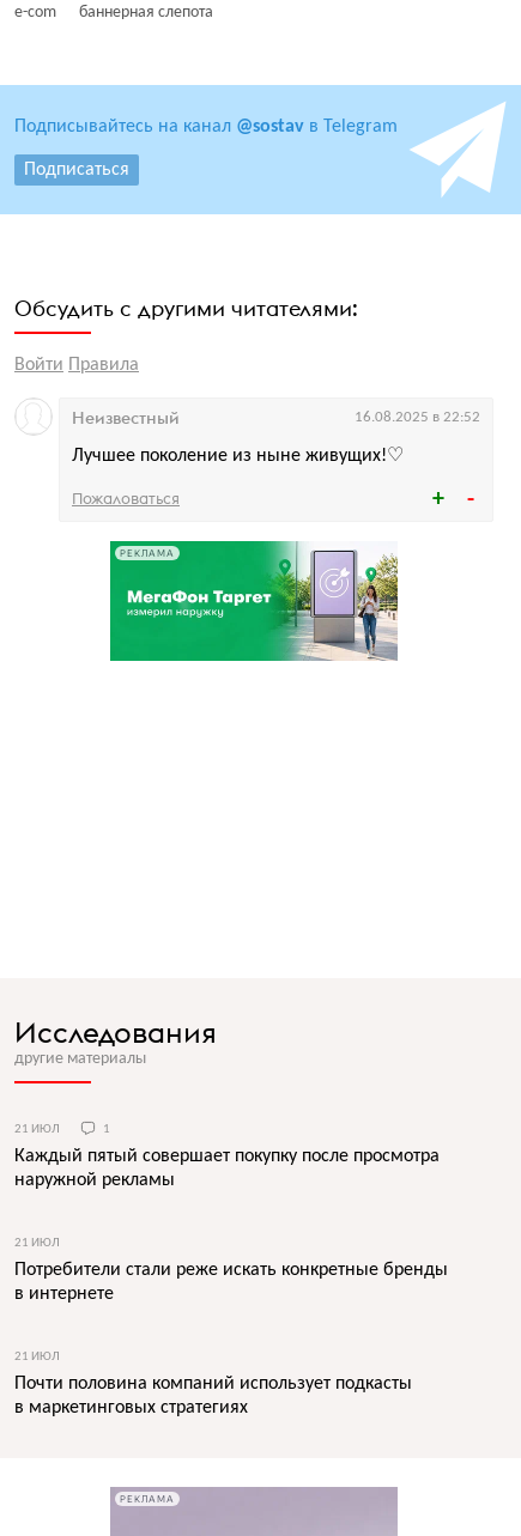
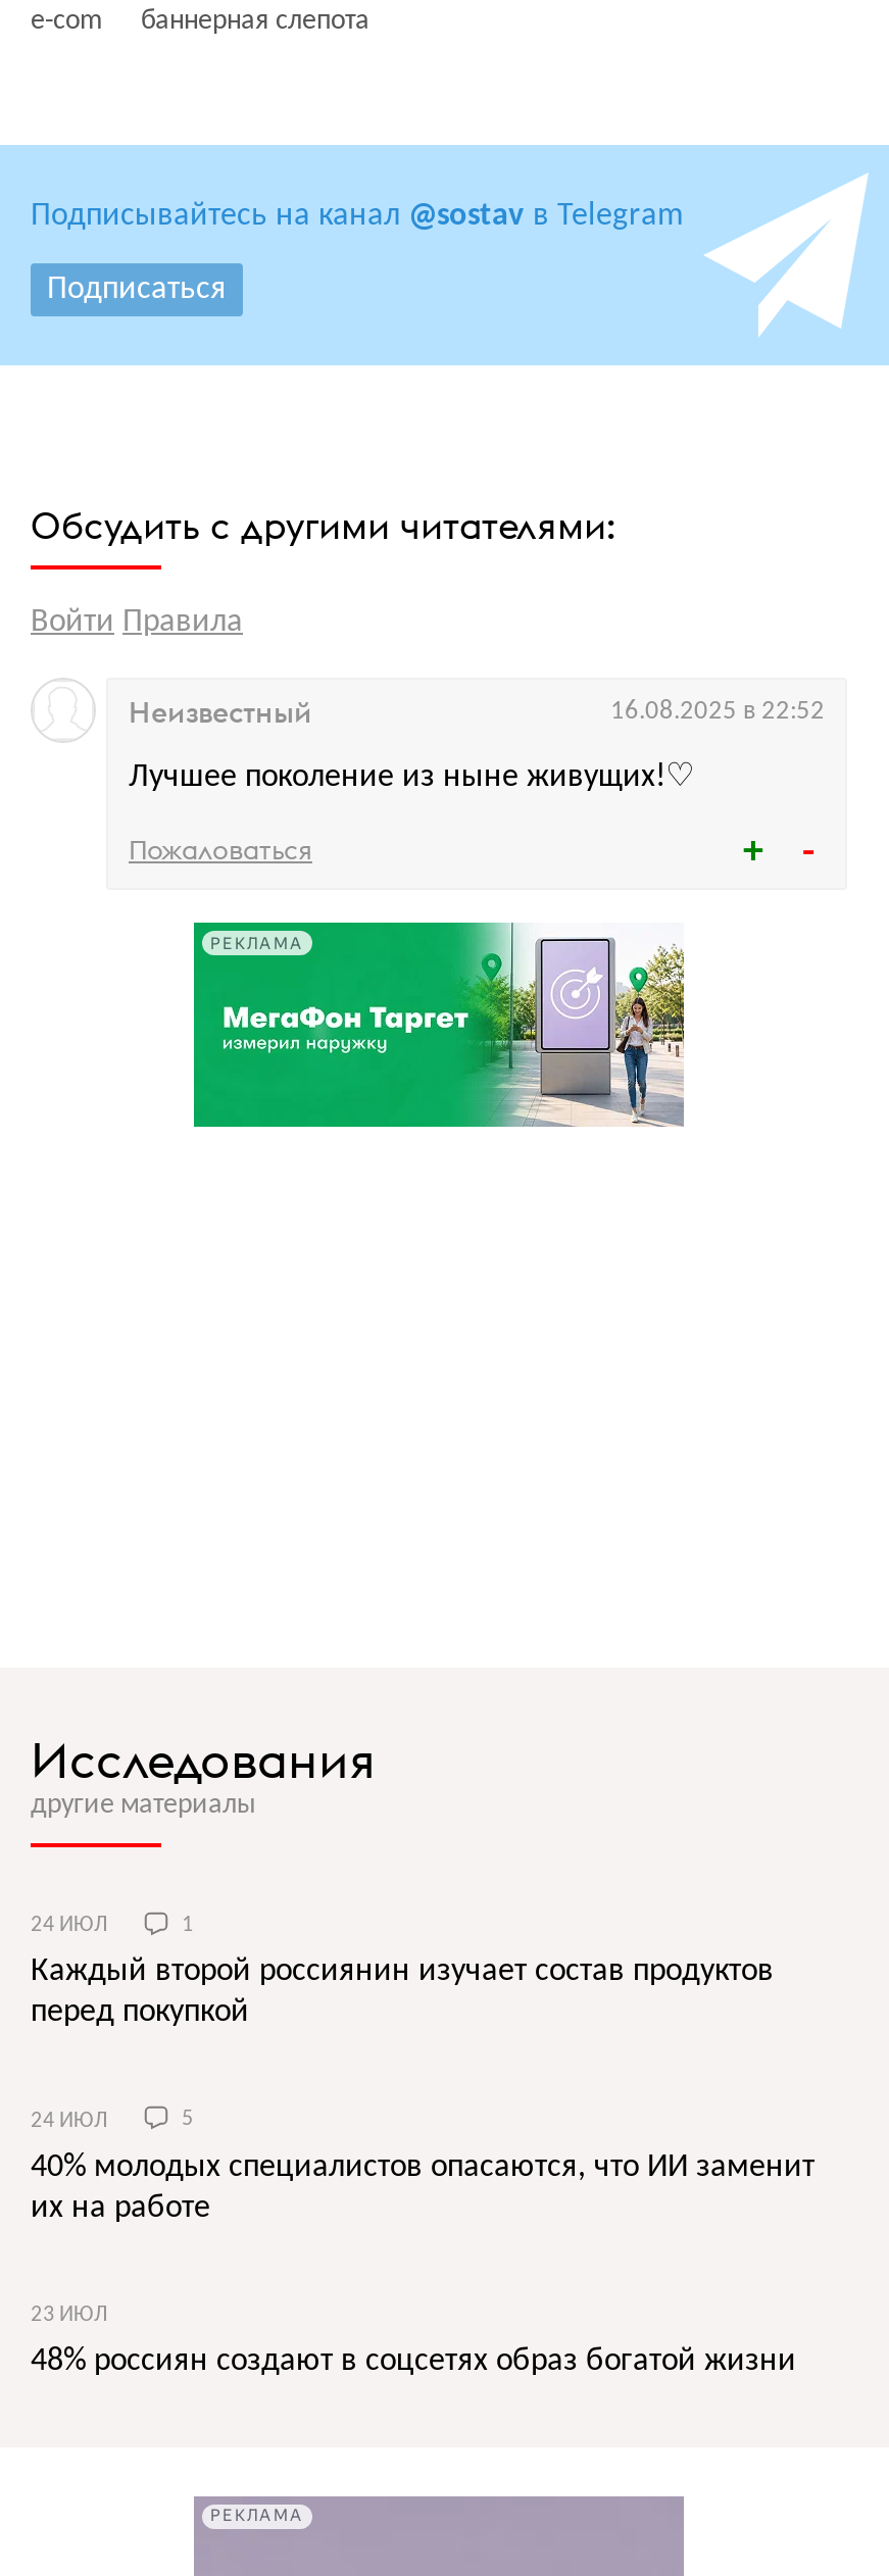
[14,1123,62,1137] 21 ИЮЛ -> [31,1915,112,1938] 24 ИЮЛ
[14,1147,440,1190] Каждый пятый совершает покупку после просмотра | наружной рекламы -> [31,1956,774,2030] Каждый второй россиянин изучает состав продуктов | перед покупкой
[14,1237,60,1250] 21 ИЮЛ -> [31,2110,194,2132] 24 ИЮЛ | 5
[14,1261,448,1304] Потребители стали реже искать конкретные бренды | в интернете -> [31,2150,814,2224] 40% молодых специалистов опасаются, что ИИ заменит | их на работе
[14,1351,60,1364] 21 ИЮЛ -> [31,2303,108,2326] 23 ИЮЛ
[14,1375,412,1418] Почти половина компаний использует подкасты | в маркетинговых стратегиях -> [31,2344,796,2377] 48% россиян создают в соцсетях образ богатой жизни

